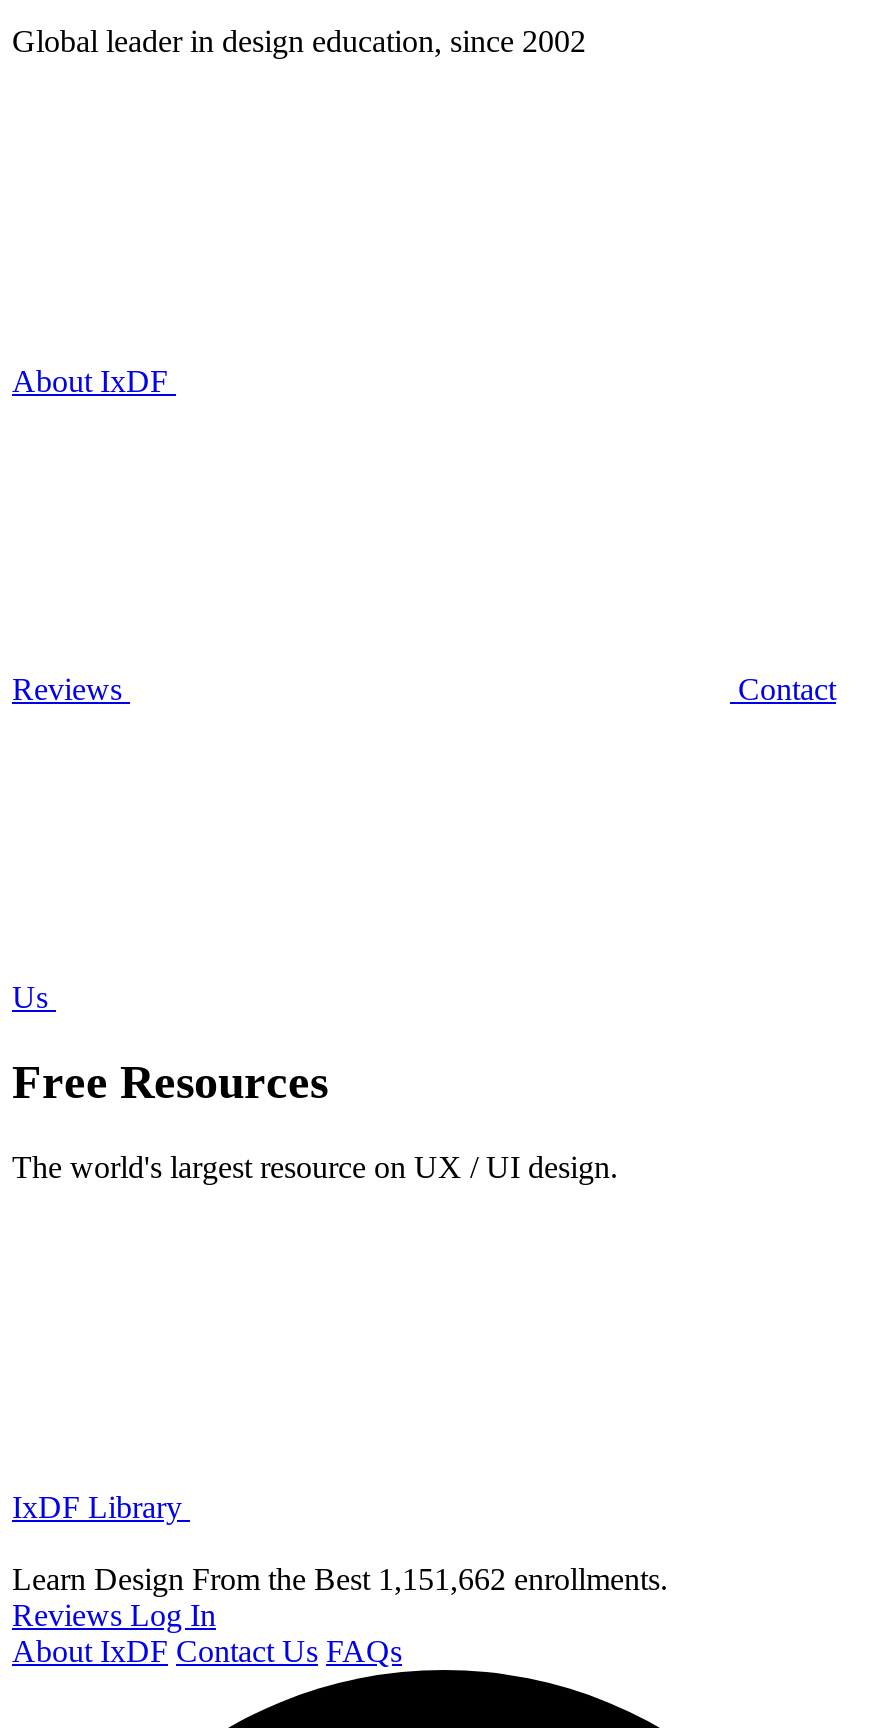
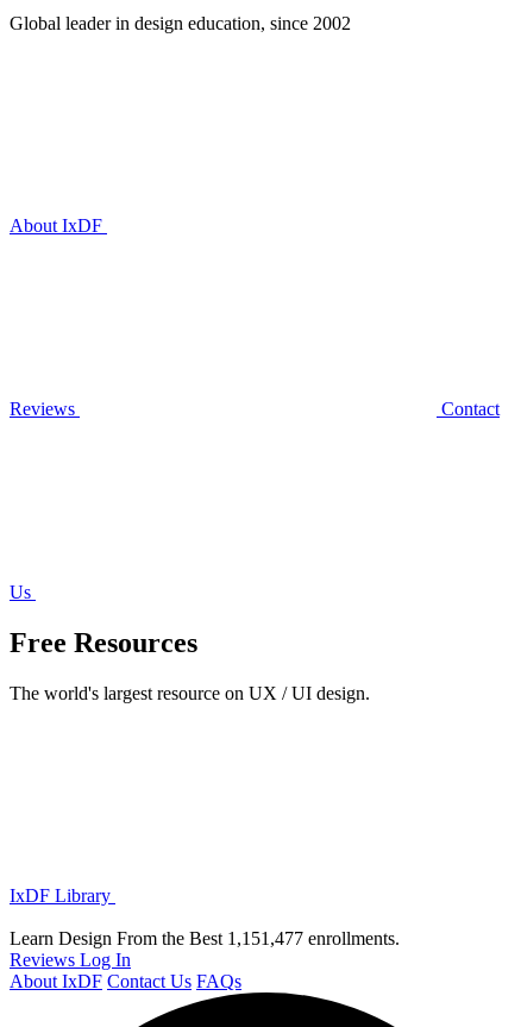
[12,1561,668,1595] Learn Design From the Best 1,151,662 enrollments. -> [10,928,400,948] Learn Design From the Best 1,151,477 enrollments.

